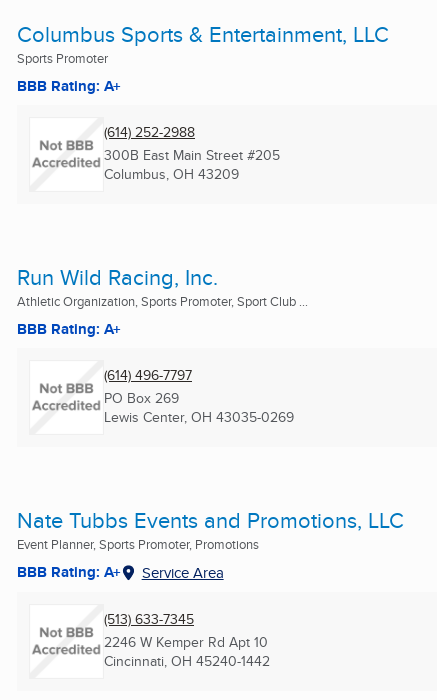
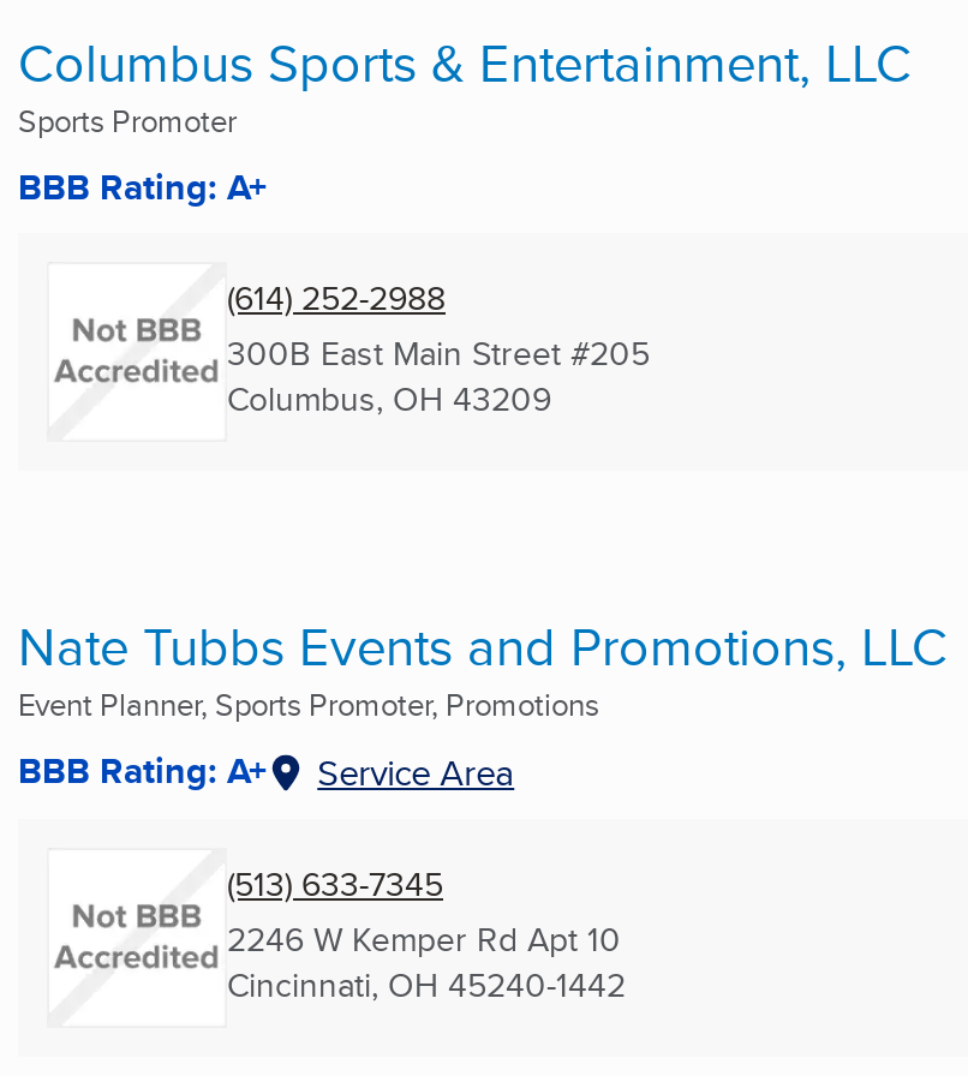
[17,261,308,427] Run Wild Racing, Inc. | Athletic Organization, Sports Promoter, Sport Club ... | BBB Rating: A+ | (614) 496-7797 | PO Box 269 | Lewis Center, OH 43035-0269 -> none

